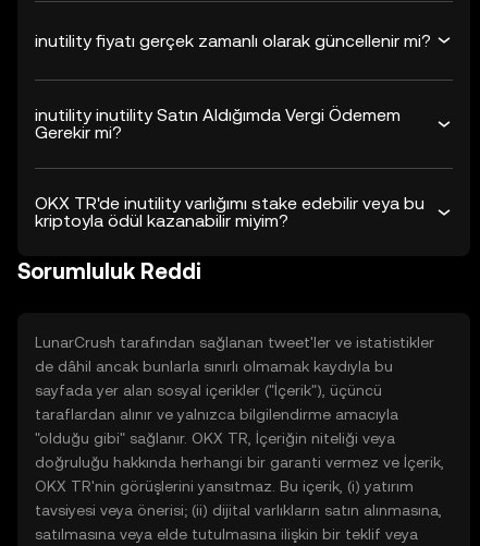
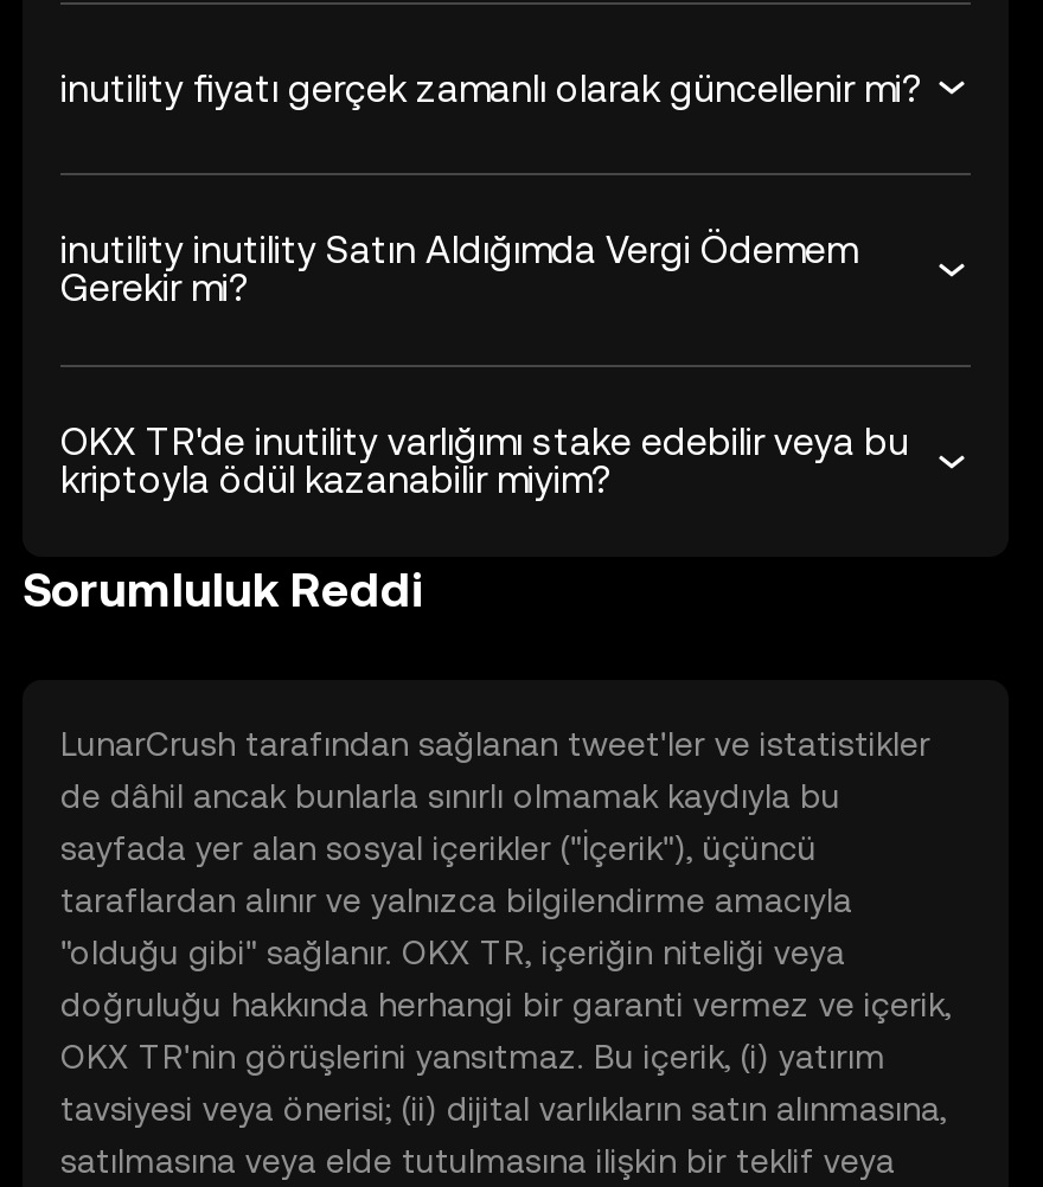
[35,429,395,447] "olduğu gibi" sağlanır. OKX TR, İçeriğin niteliği veya -> [60,933,845,971] "olduğu gibi" sağlanır. OKX TR, içeriğin niteliği veya
[35,453,444,471] doğruluğu hakkında herhangi bir garanti vermez ve İçerik, -> [60,986,952,1024] doğruluğu hakkında herhangi bir garanti vermez ve içerik,

